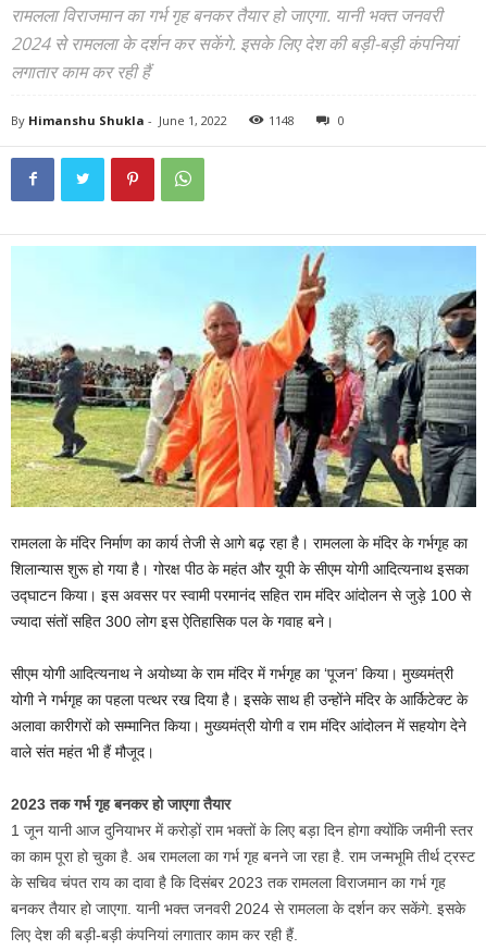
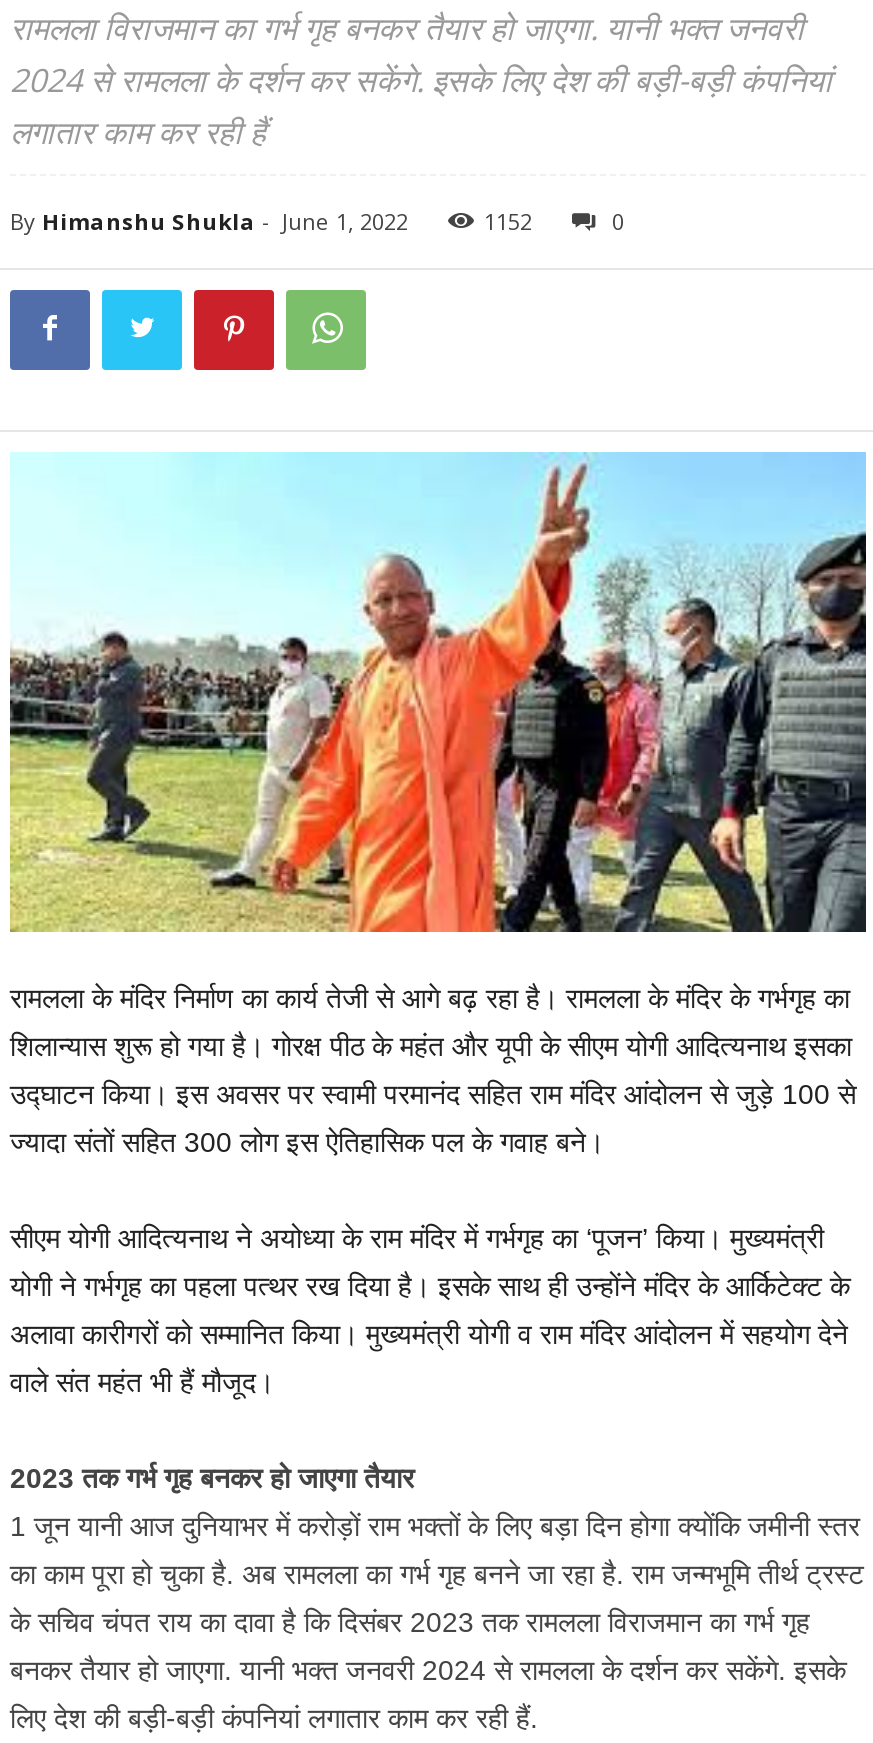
[269,112,295,128] 1148 -> [484,206,532,236] 1152

